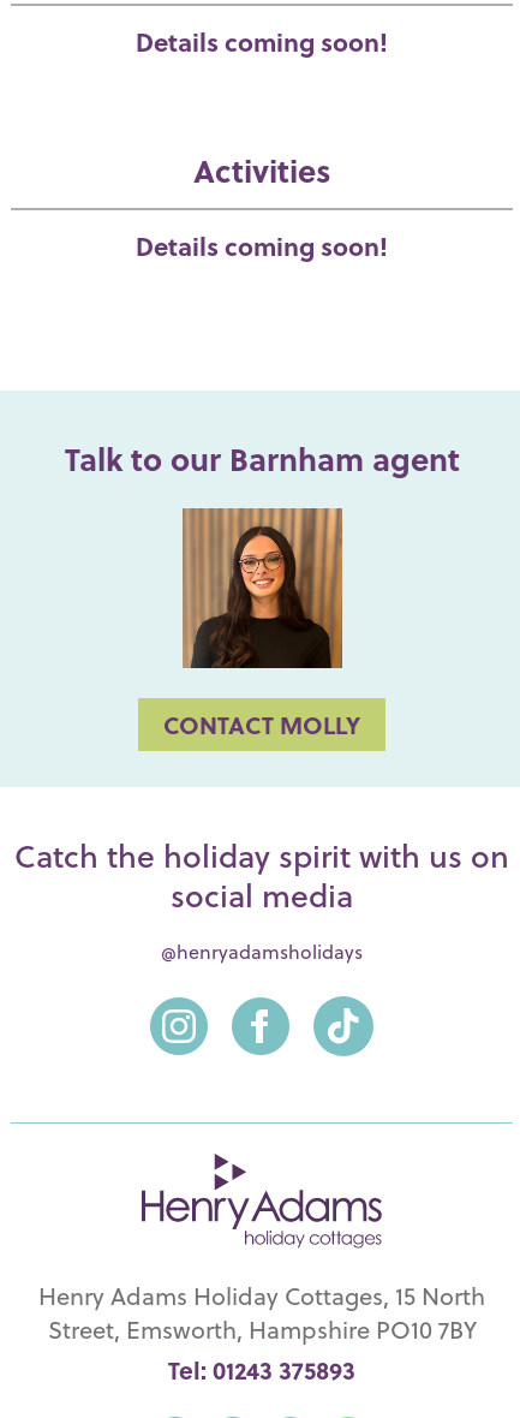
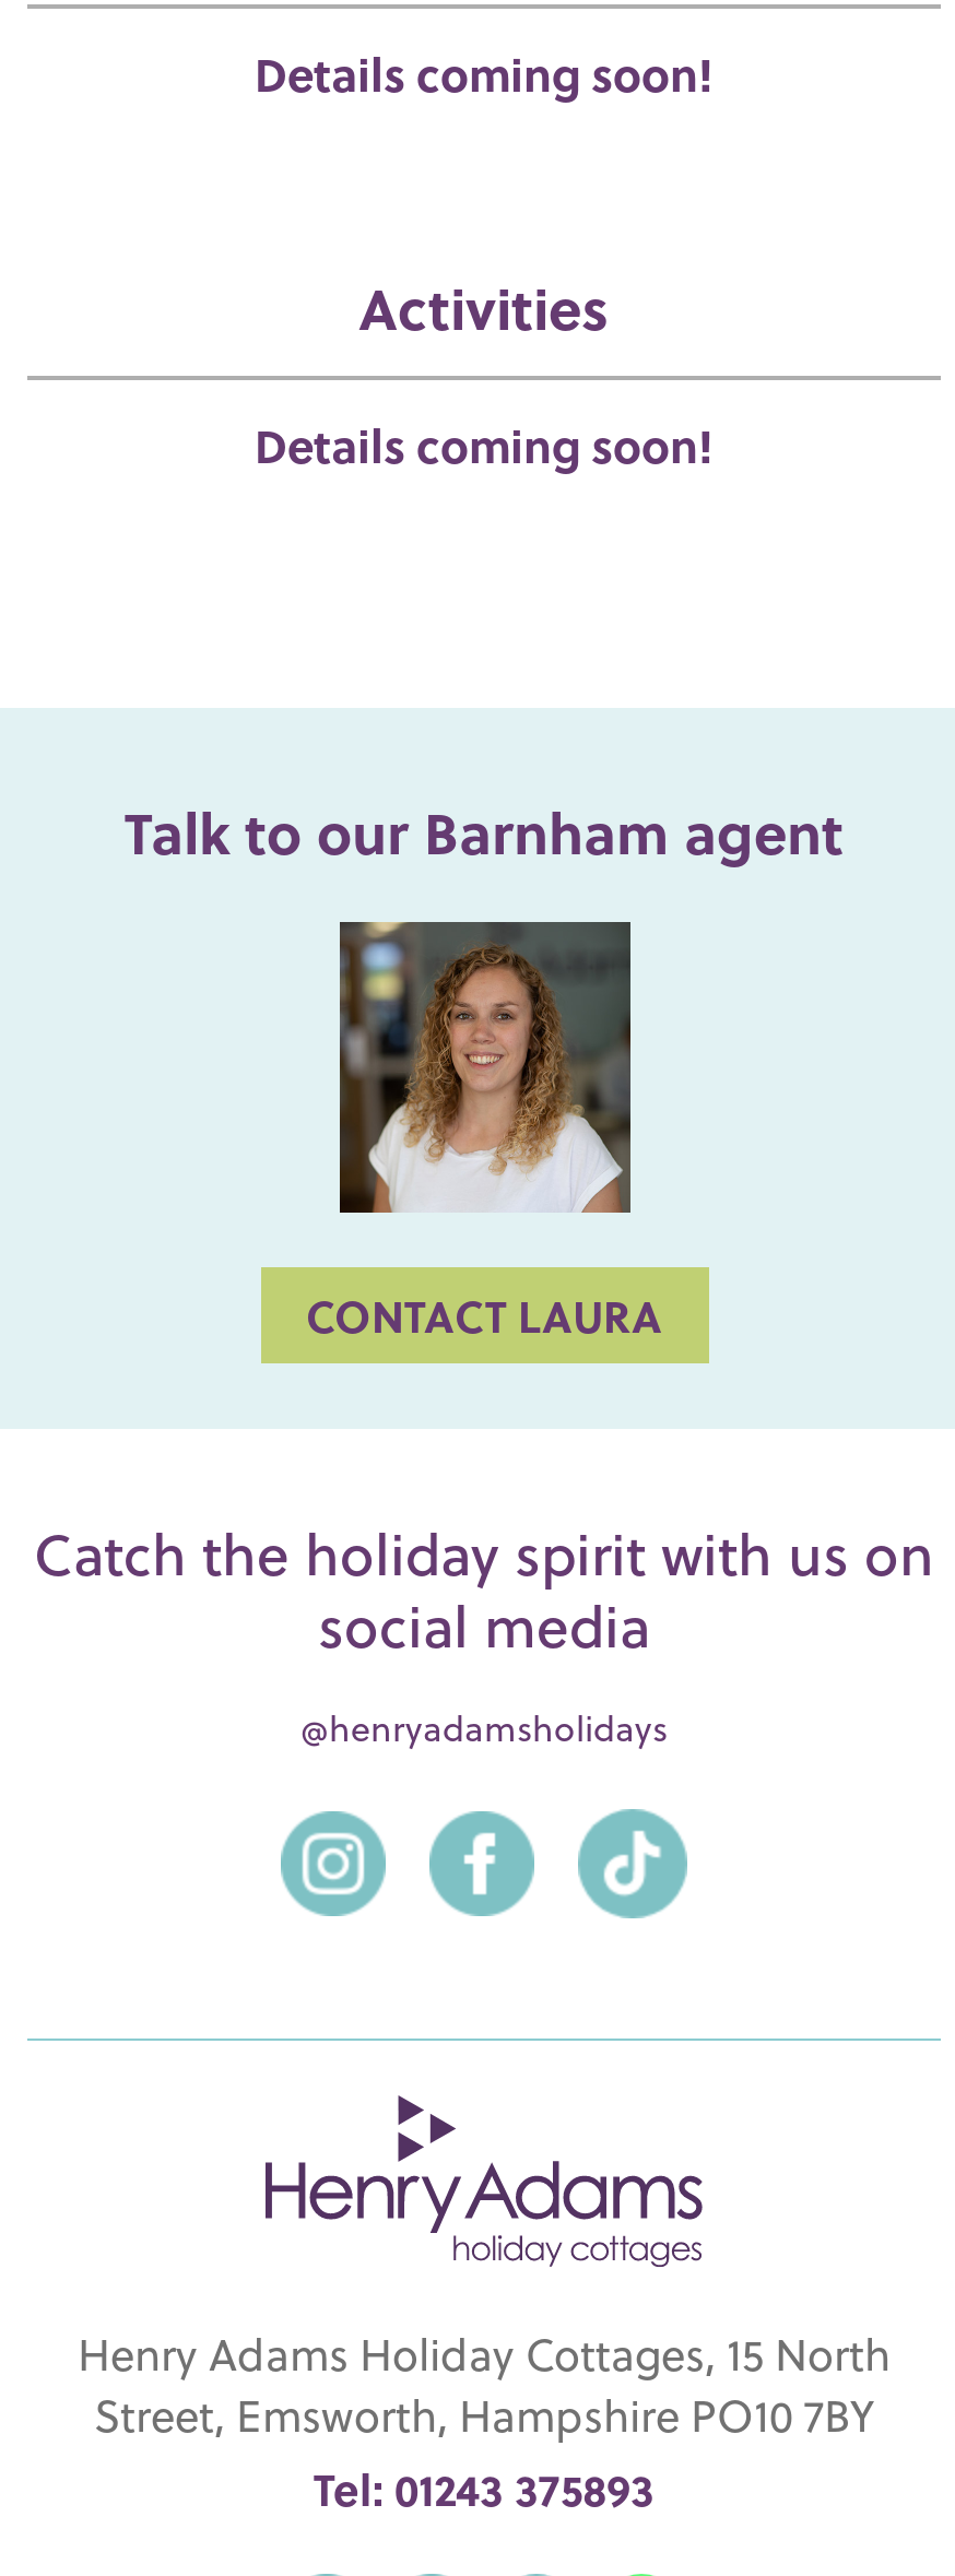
[163,507,360,743] [image] | CONTACT MOLLY -> [306,920,662,1349] [image] | CONTACT LAURA

